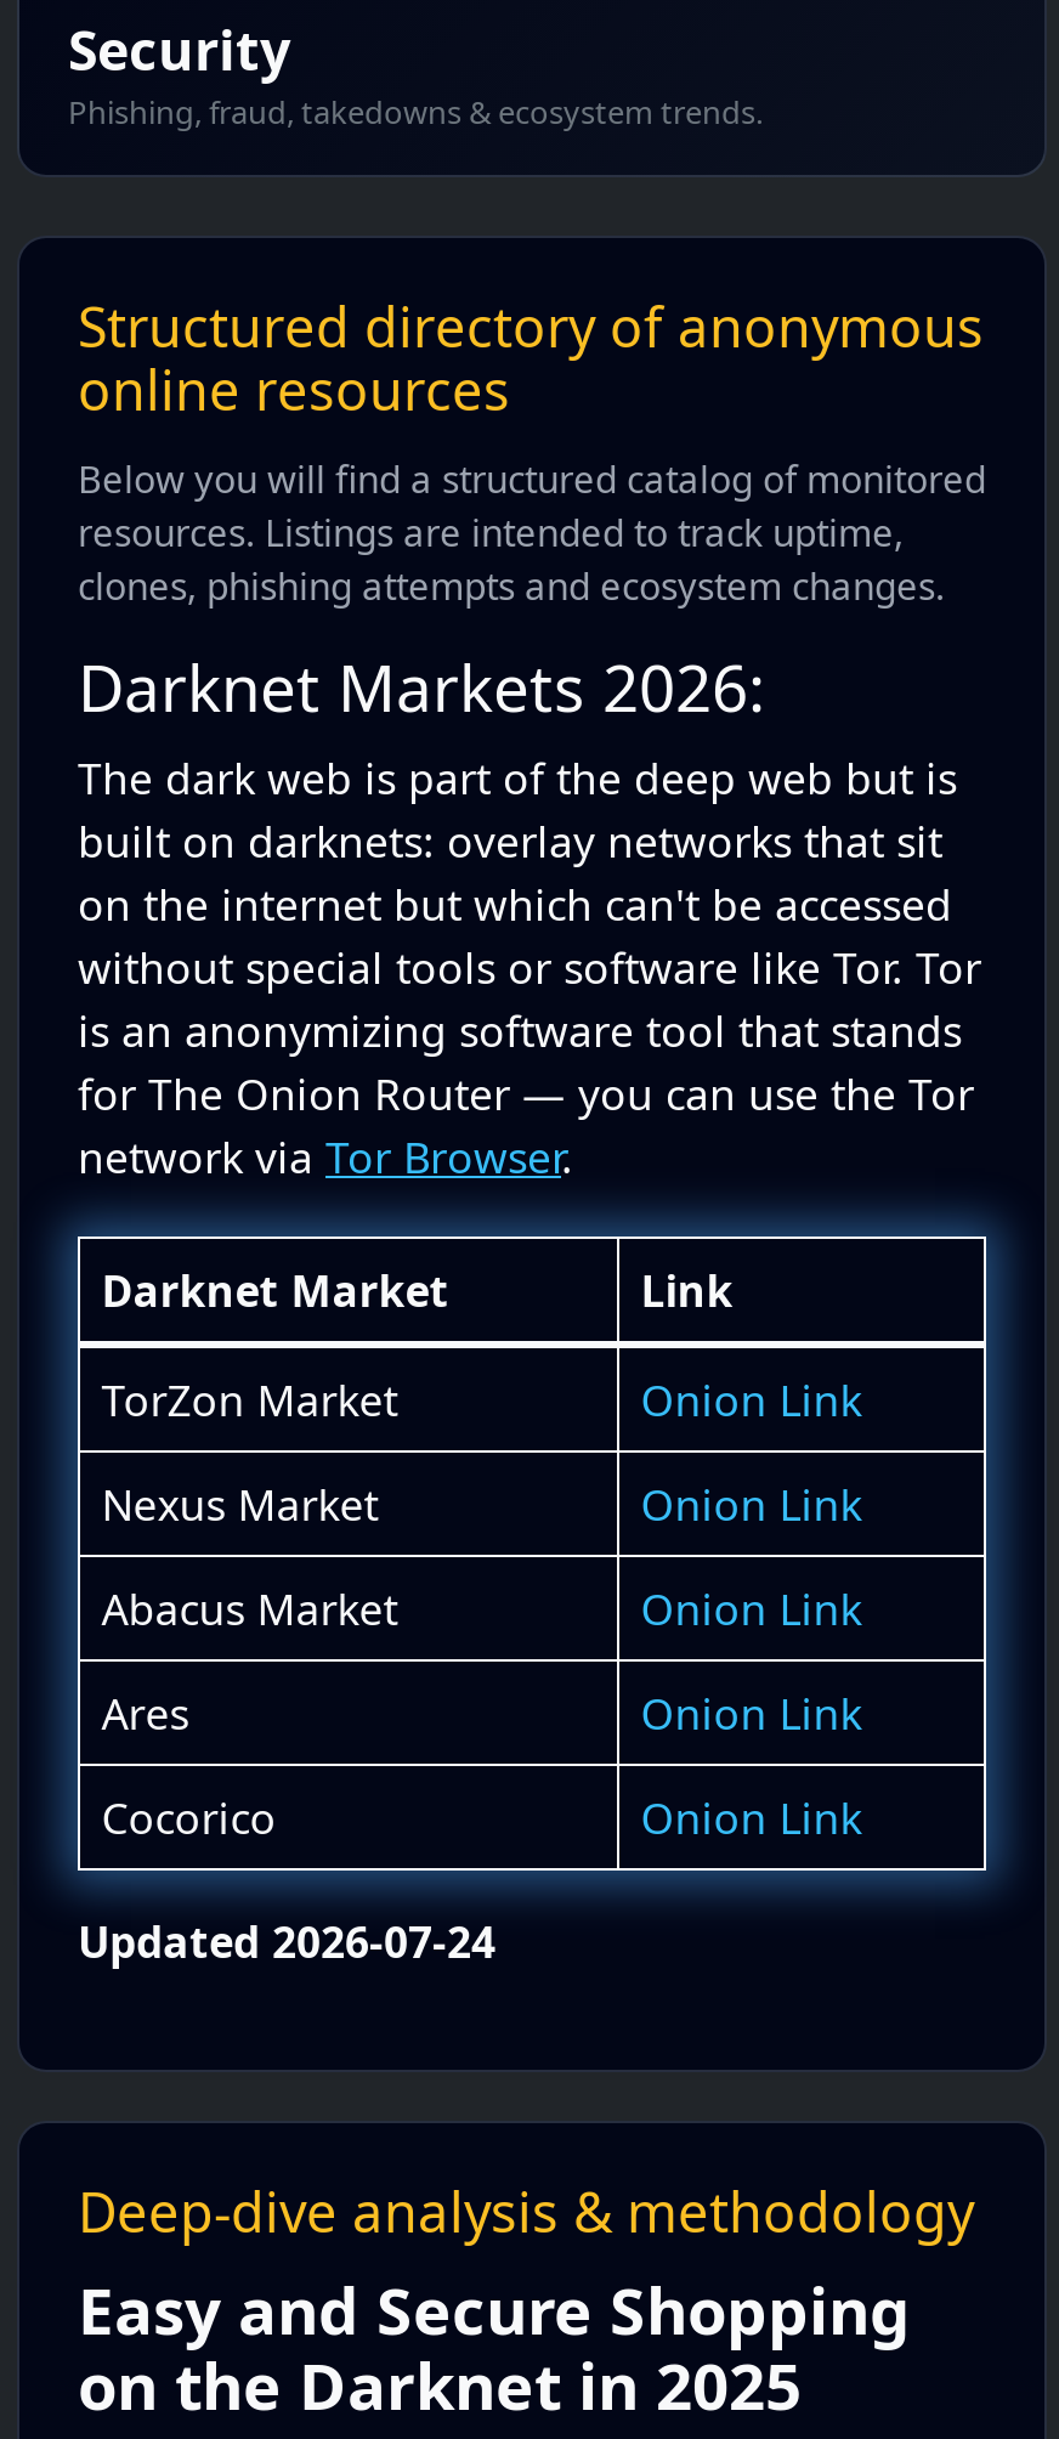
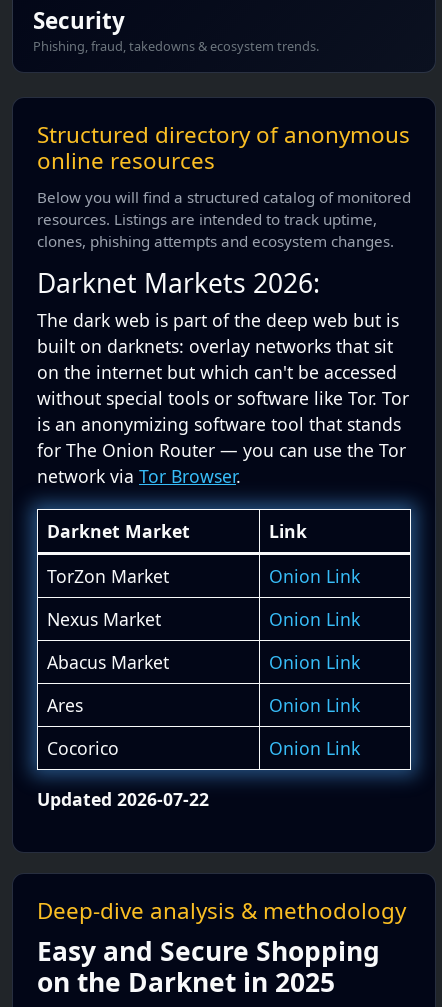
[78,1911,495,1969] Updated 2026-07-24 -> [37,786,209,810] Updated 2026-07-22

